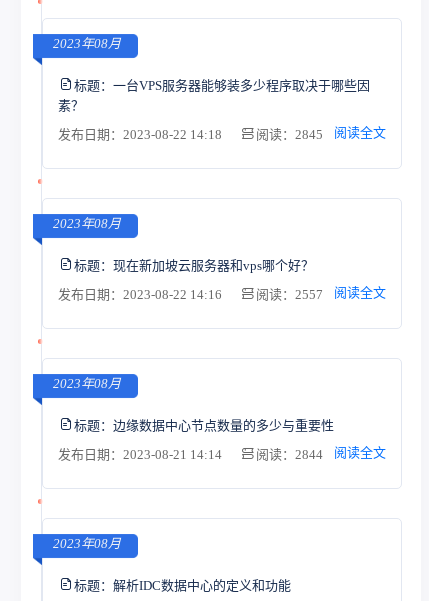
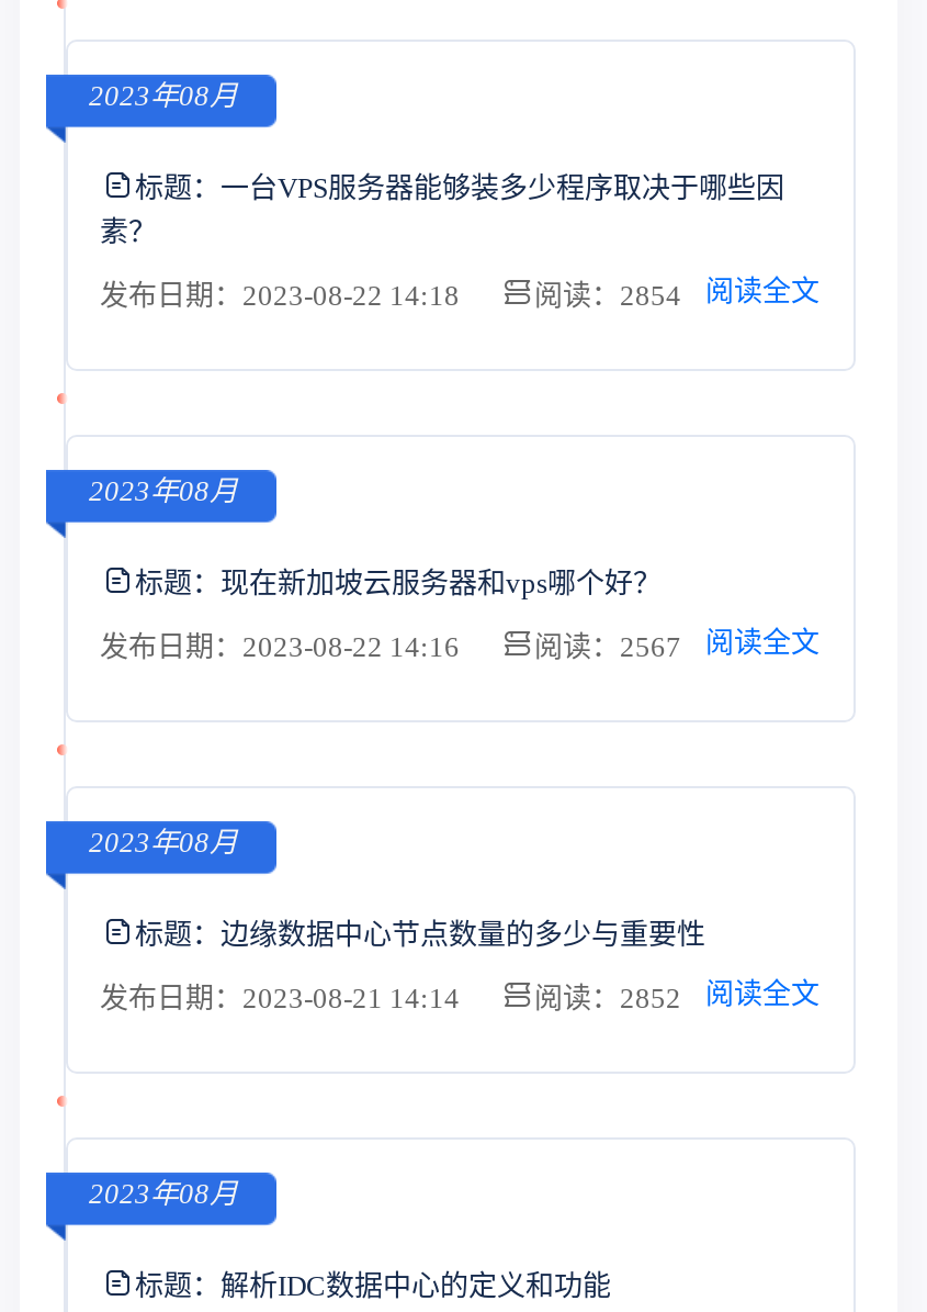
[255,125,385,142] 阅读：2845 阅读全文 -> [534,274,819,312] 阅读：2854 阅读全文
[255,285,385,302] 阅读：2557 阅读全文 -> [534,626,819,663] 阅读：2567 阅读全文
[255,445,385,462] 阅读：2844 阅读全文 -> [534,977,819,1014] 阅读：2852 阅读全文

